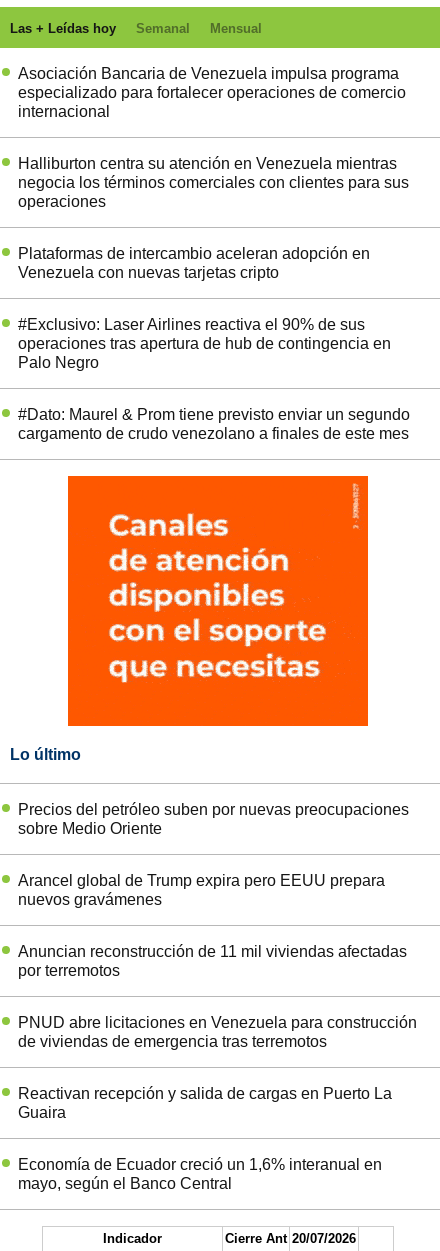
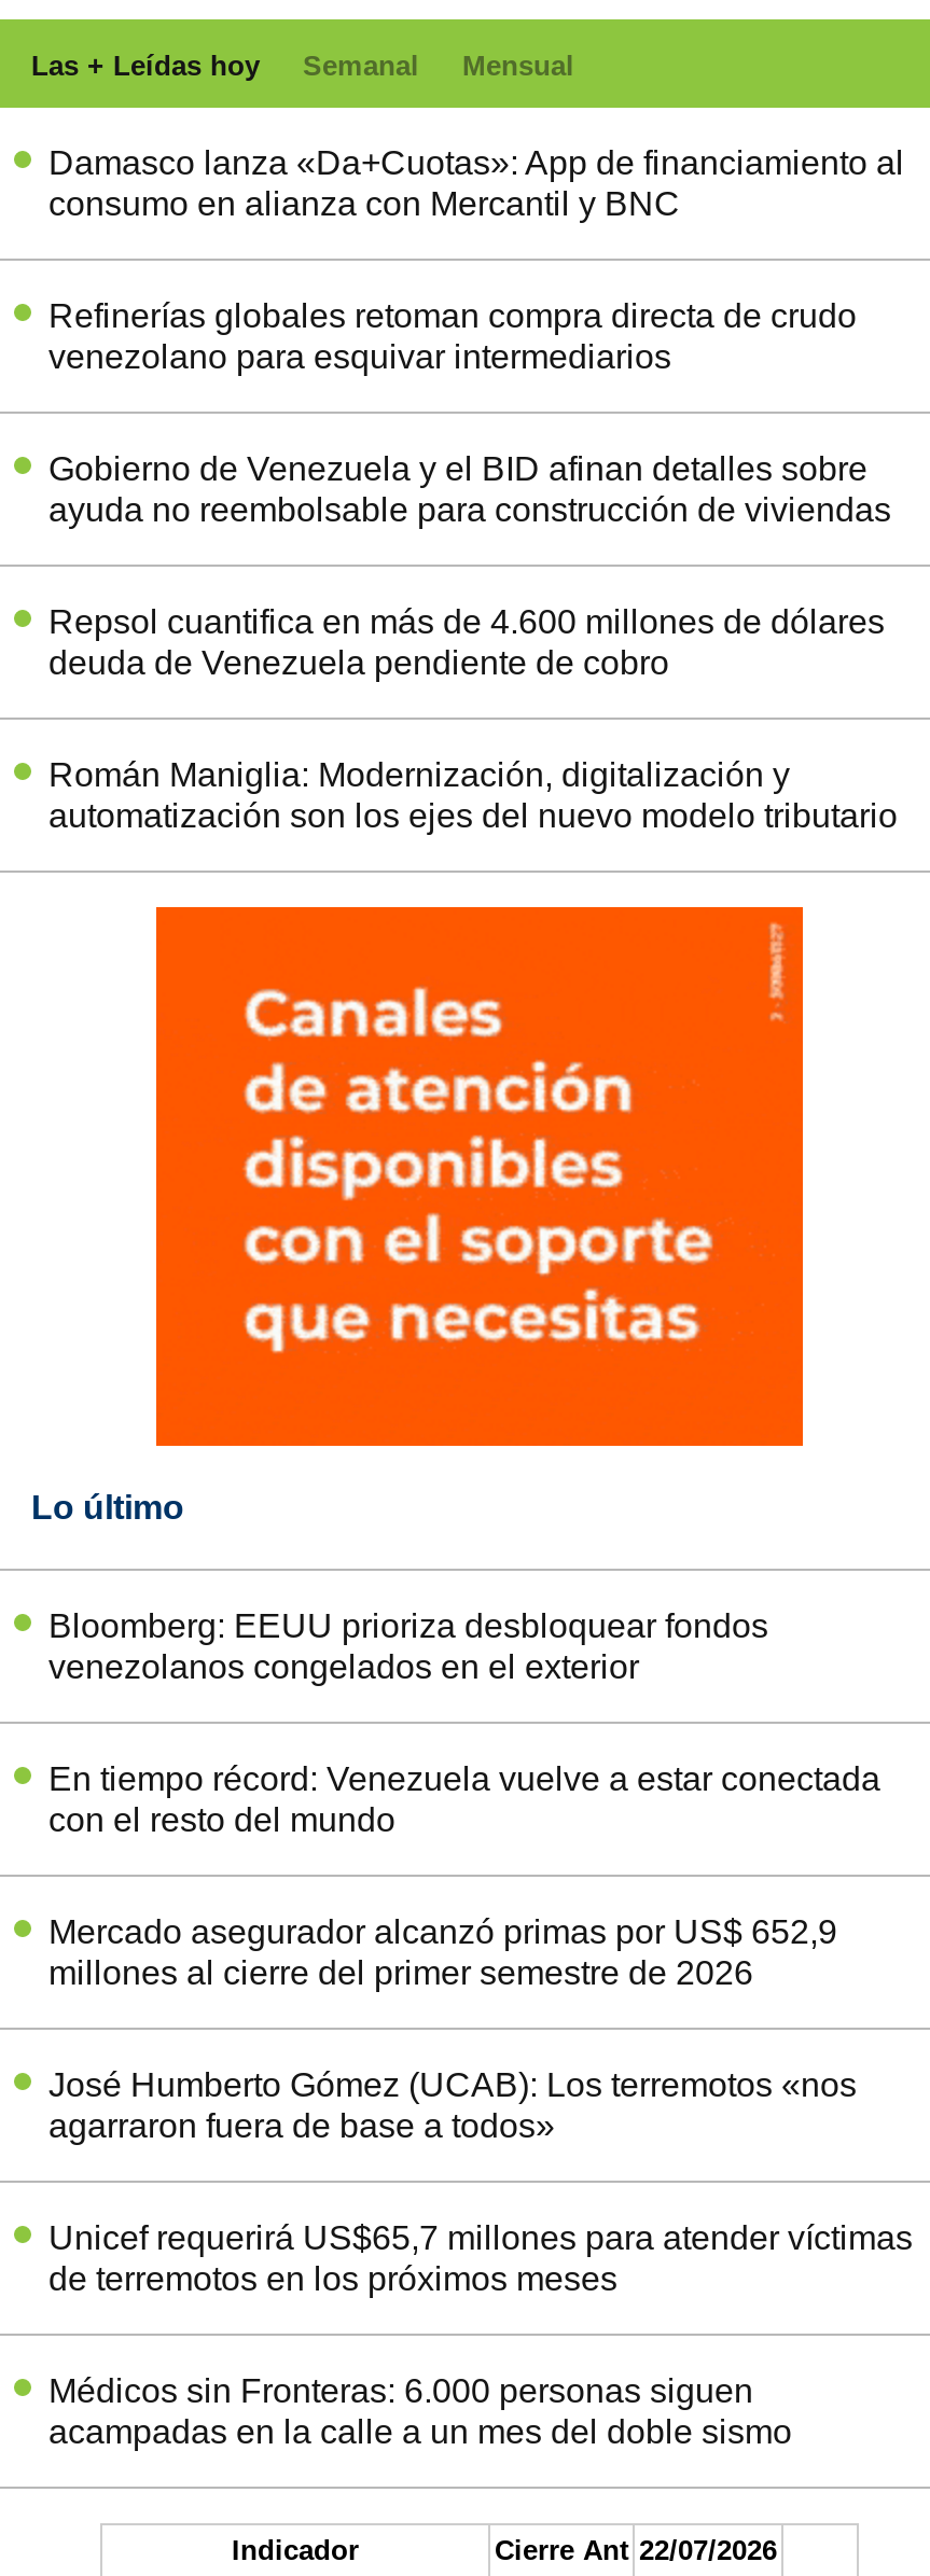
[18,65,406,120] Asociación Bancaria de Venezuela impulsa programa | especializado para fortalecer operaciones de comercio | internacional -> [48,144,904,222] Damasco lanza «Da+Cuotas»: App de financiamiento al | consumo en alianza con Mercantil y BNC
[18,155,409,210] Halliburton centra su atención en Venezuela mientras | negocia los términos comerciales con clientes para sus | operaciones -> [48,297,857,375] Refinerías globales retoman compra directa de crudo | venezolano para esquivar intermediarios
[18,245,370,281] Plataformas de intercambio aceleran adopción en | Venezuela con nuevas tarjetas cripto -> [48,450,891,528] Gobierno de Venezuela y el BID afinan detalles sobre | ayuda no reembolsable para construcción de viviendas
[18,316,391,371] #Exclusivo: Laser Airlines reactiva el 90% de sus | operaciones tras apertura de hub de contingencia en | Palo Negro -> [48,603,885,681] Repsol cuantifica en más de 4.600 millones de dólares | deuda de Venezuela pendiente de cobro
[18,406,410,442] #Dato: Maurel & Prom tiene previsto enviar un segundo | cargamento de crudo venezolano a finales de este mes -> [48,756,898,834] Román Maniglia: Modernización, digitalización y | automatización son los ejes del nuevo modelo tributario
[18,801,409,837] Precios del petróleo suben por nuevas preocupaciones | sobre Medio Oriente -> [48,1607,768,1685] Bloomberg: EEUU prioriza desbloquear fondos | venezolanos congelados en el exterior
[18,872,385,908] Arancel global de Trump expira pero EEUU prepara | nuevos gravámenes -> [48,1760,880,1838] En tiempo récord: Venezuela vuelve a estar conectada | con el resto del mundo
[18,943,407,979] Anuncian reconstrucción de 11 mil viviendas afectadas | por terremotos -> [48,1913,837,1991] Mercado asegurador alcanzó primas por US$ 652,9 | millones al cierre del primer semestre de 2026
[18,1014,417,1050] PNUD abre licitaciones en Venezuela para construcción | de viviendas de emergencia tras terremotos -> [48,2066,857,2144] José Humberto Gómez (UCAB): Los terremotos «nos | agarraron fuera de base a todos»
[18,1085,392,1121] Reactivan recepción y salida de cargas en Puerto La | Guaira -> [48,2219,913,2297] Unicef requerirá US$65,7 millones para atender víctimas | de terremotos en los próximos meses
[18,1156,382,1192] Economía de Ecuador creció un 1,6% interanual en | mayo, según el Banco Central -> [48,2372,792,2450] Médicos sin Fronteras: 6.000 personas siguen | acampadas en la calle a un mes del doble sismo
[225,1231,356,1246] Cierre Ant 20/07/2026 -> [495,2534,777,2566] Cierre Ant 22/07/2026

